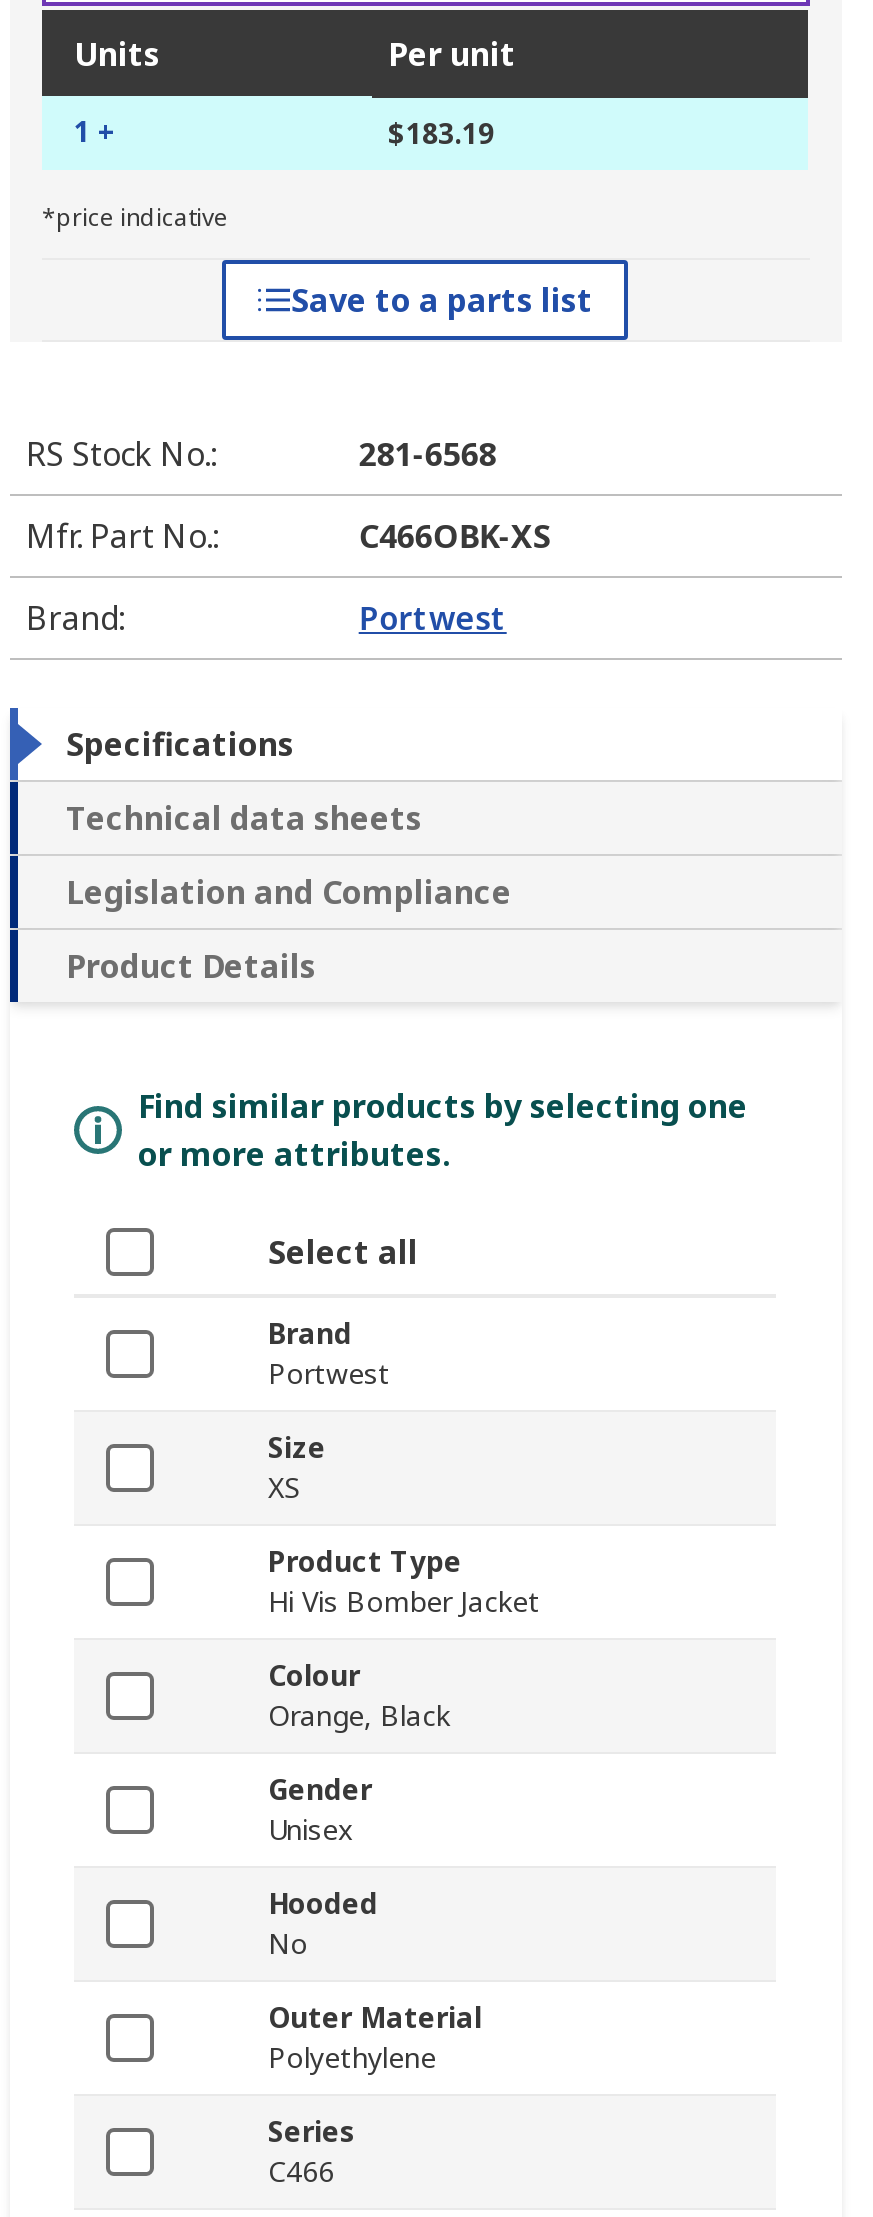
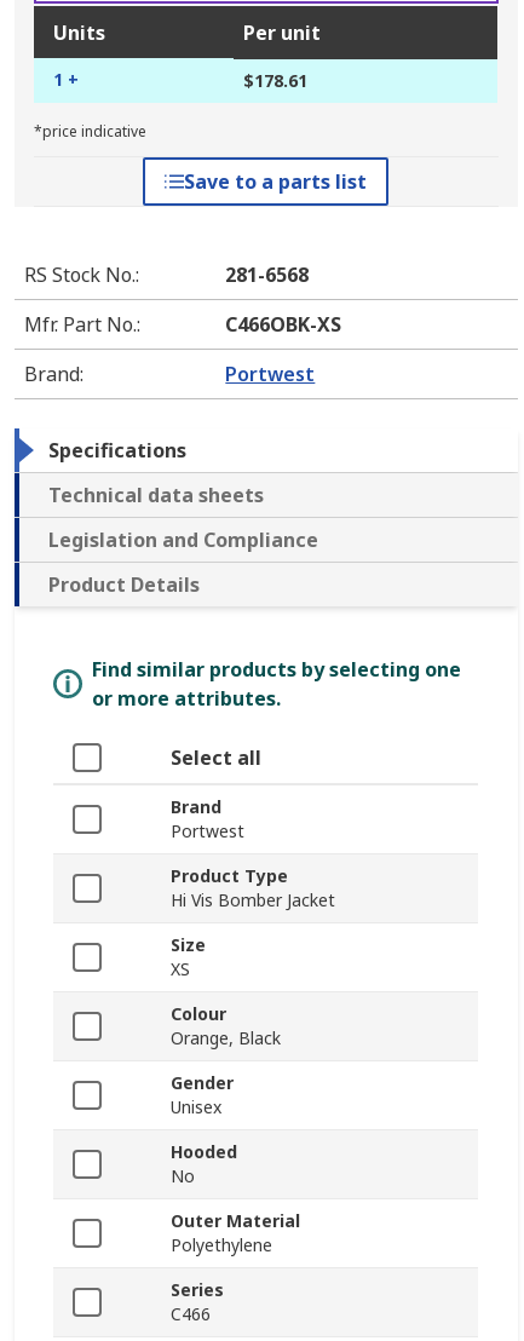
[388,115,494,153] $183.19 -> [243,70,307,93] $178.61
moved [268,1429,326,1507] -> [171,934,206,981]: Size | XS
moved [268,1543,540,1621] -> [171,865,335,912]: Product Type | Hi Vis Bomber Jacket

